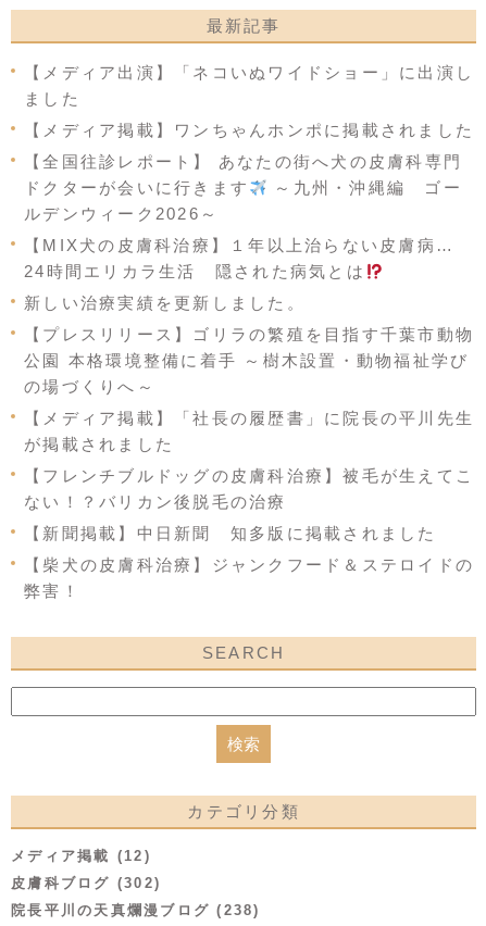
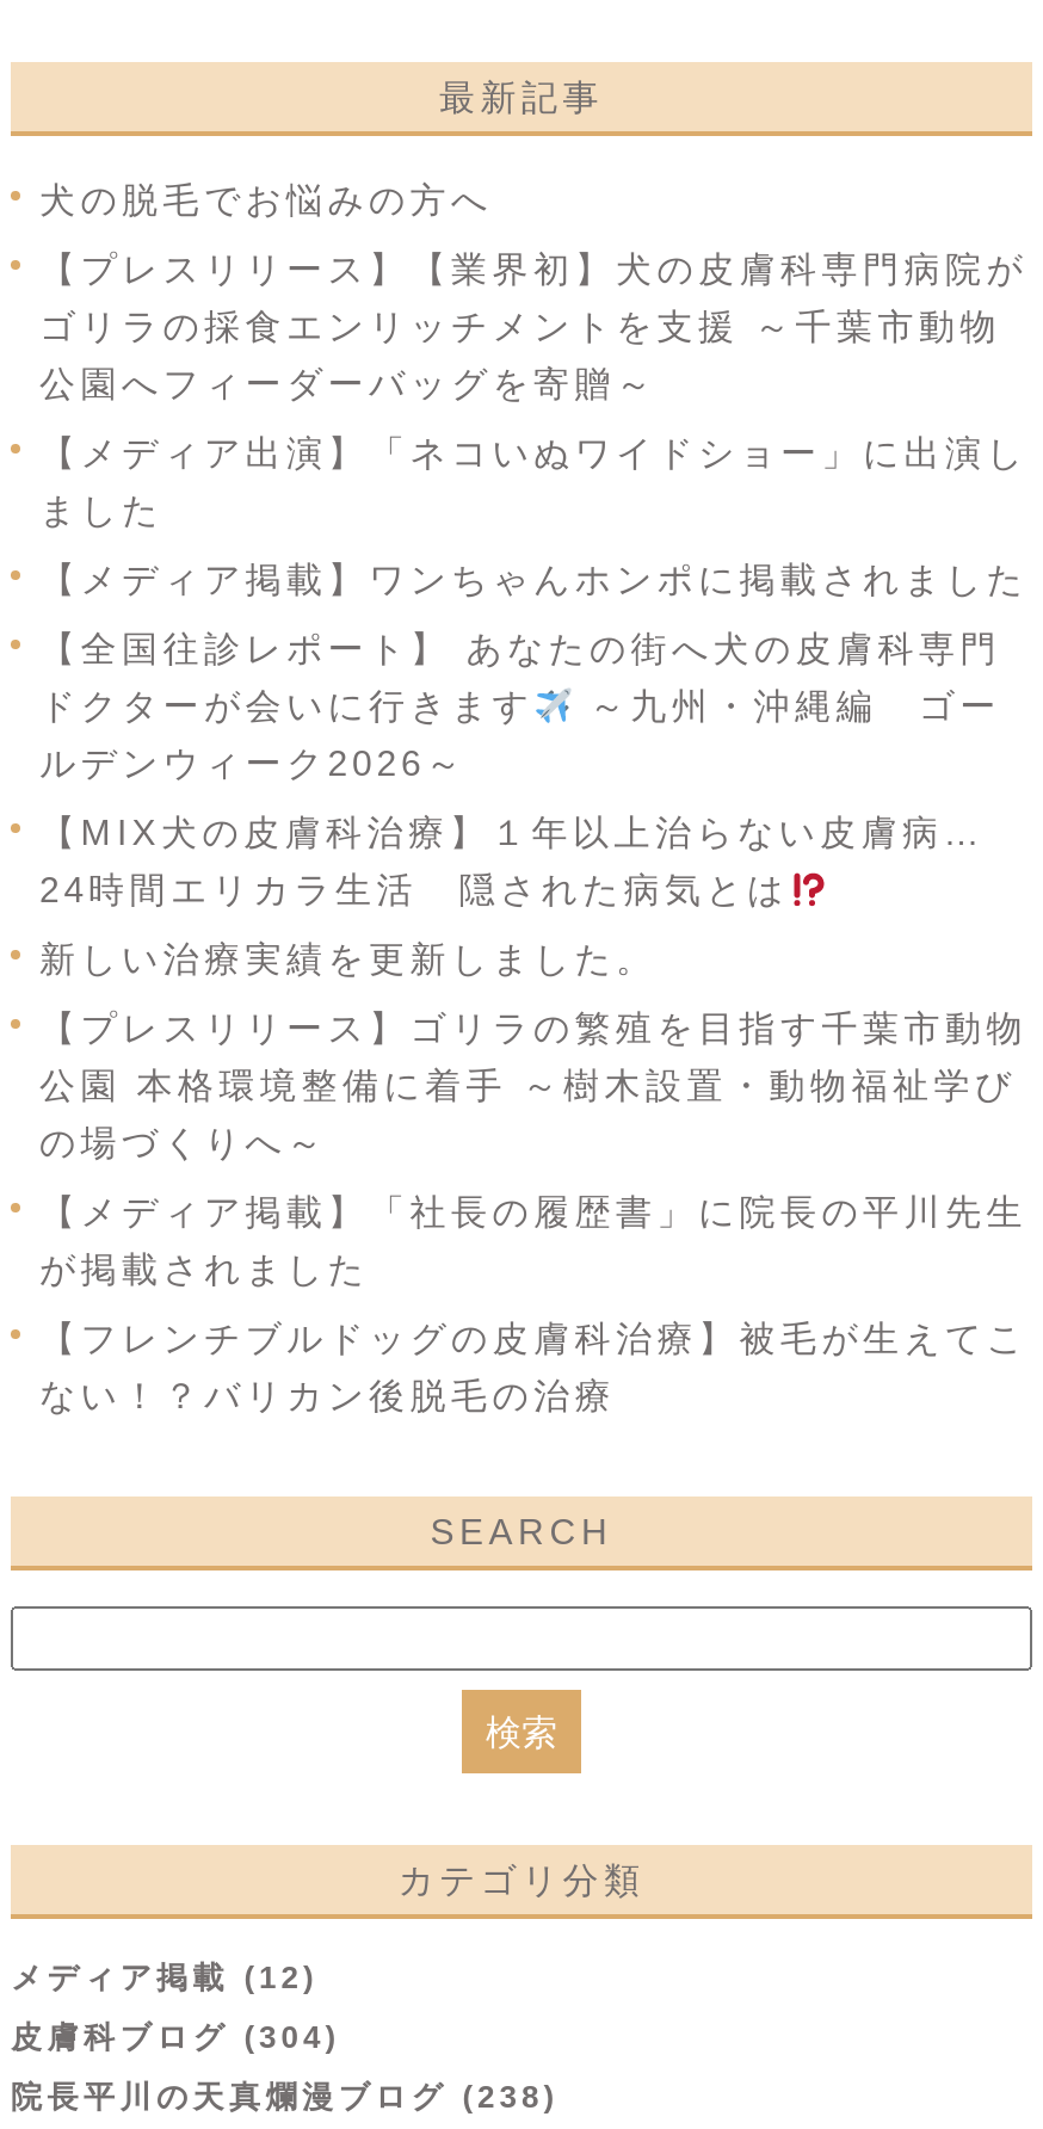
none -> [39,179,1027,404] 犬の脱毛でお悩みの方へ | 【プレスリリース】【業界初】犬の皮膚科専門病院が | ゴリラの採食エンリッチメントを支援 ～千葉市動物 | 公園へフィーダーバッグを寄贈～
moved [24,63,474,511] -> [39,432,1027,1416]: 【メディア出演】「ネコいぬワイドショー」に出演し | ました | 【メディア掲載】ワンちゃんホンポに掲載されました | ... | 【フレンチブルドッグの皮膚科治療】被毛が生えてこ | ない！？バリカン後脱毛の治療
[24,524,474,600] 【新聞掲載】中日新聞 知多版に掲載されました | 【柴犬の皮膚科治療】ジャンクフード＆ステロイドの | 弊害！ -> none
[11,875,161,891] 皮膚科ブログ (302) -> [11,2019,340,2055] 皮膚科ブログ (304)

